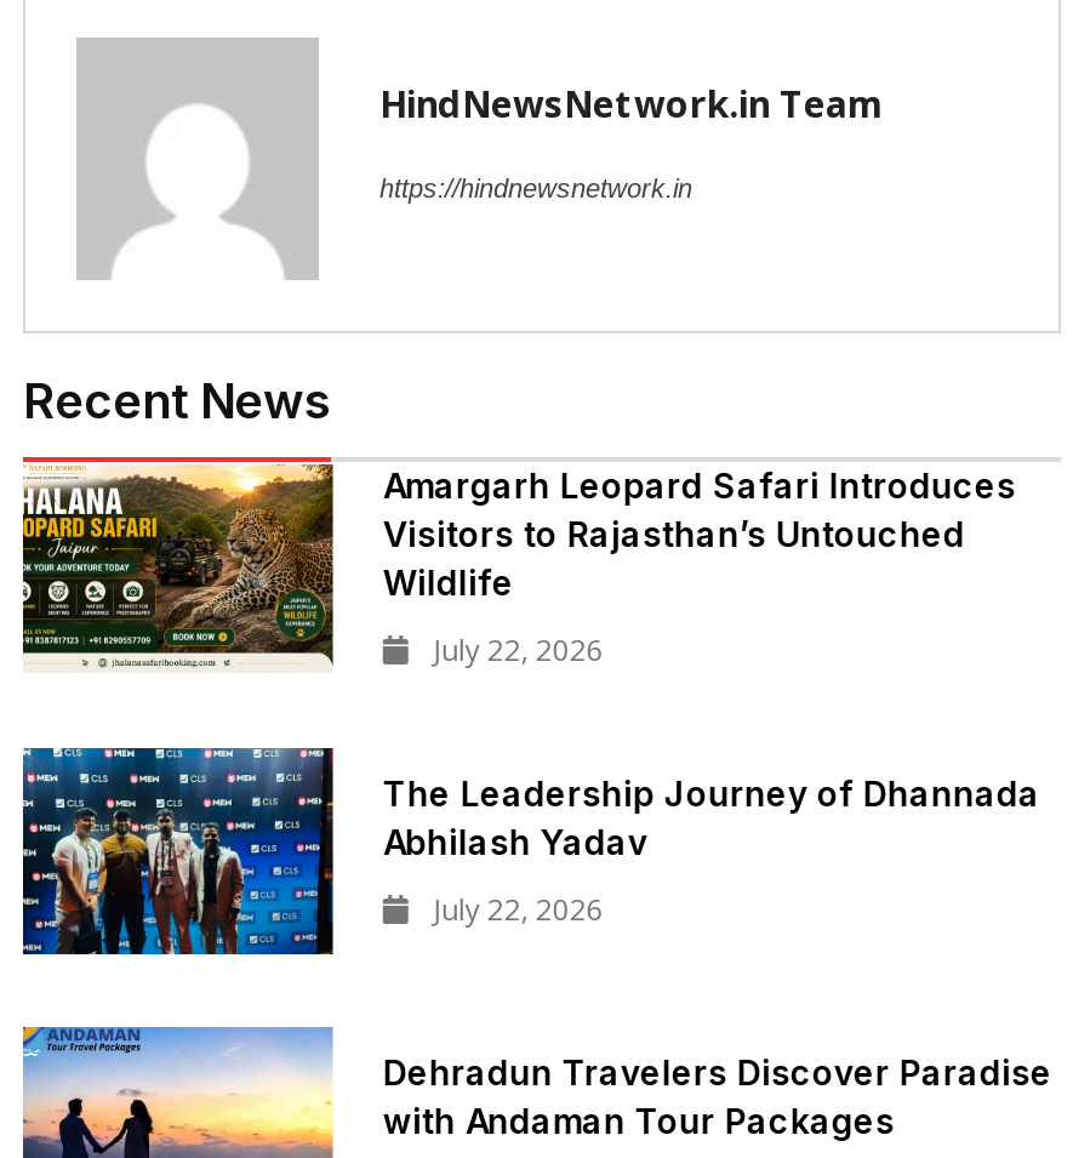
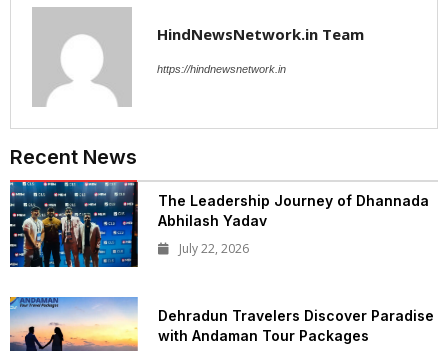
[21,462,1016,671] [image] | Amargarh Leopard Safari Introduces | Visitors to Rajasthan’s Untouched | Wildlife | July 22, 2026 -> none

